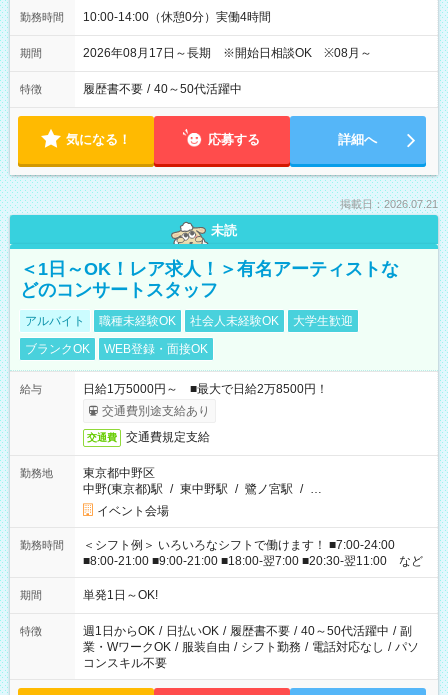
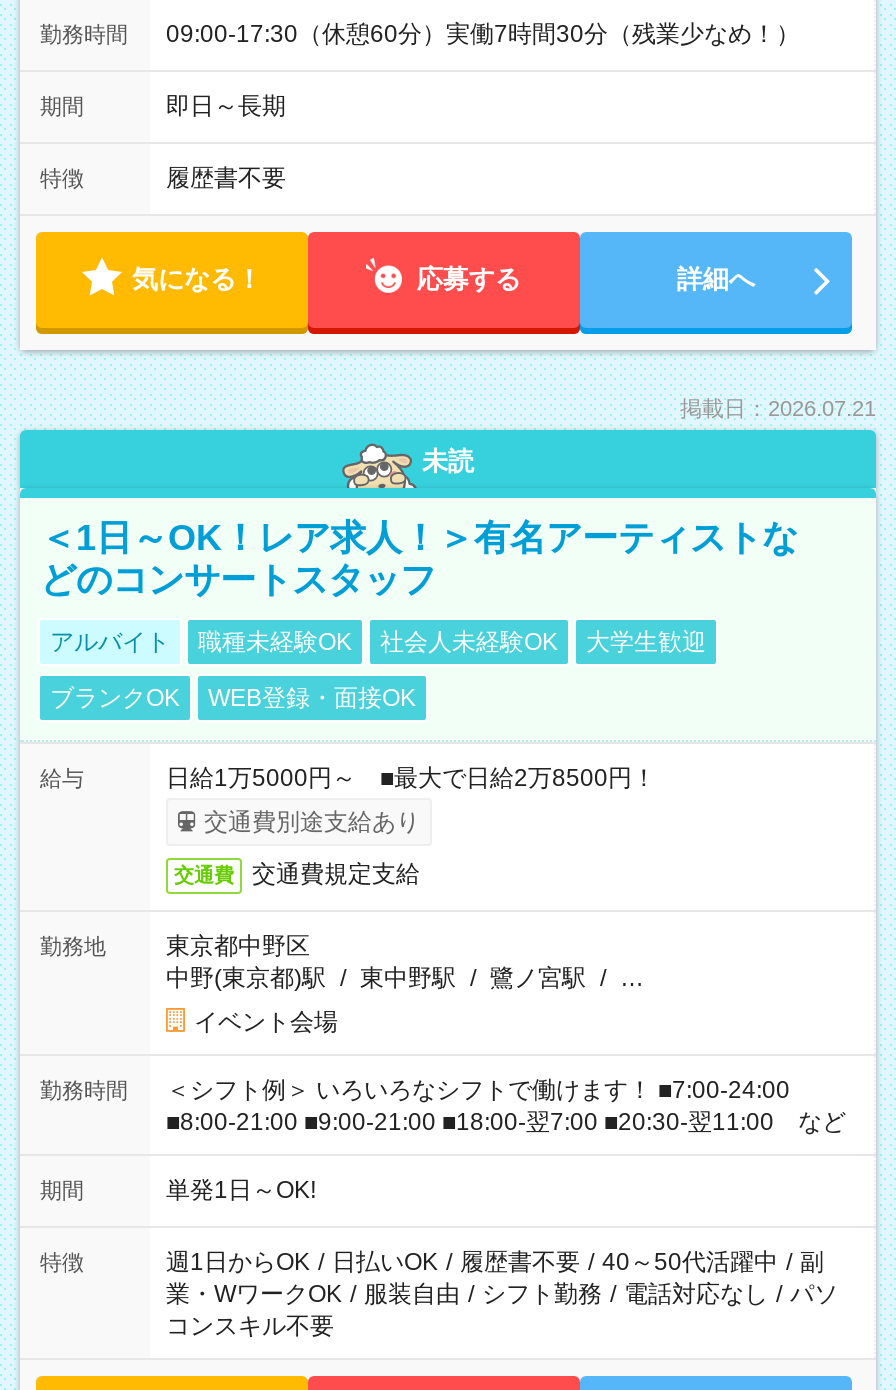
[83,10,271,24] 10:00-14:00（休憩0分）実働4時間 -> [166,20,800,48] 09:00-17:30（休憩60分）実働7時間30分（残業少なめ！）
[83,46,370,60] 2026年08月17日～長期 ※開始日相談OK ※08月～ -> [166,92,286,120] 即日～長期
[83,82,242,96] 履歴書不要 / 40～50代活躍中 -> [166,164,286,192] 履歴書不要

